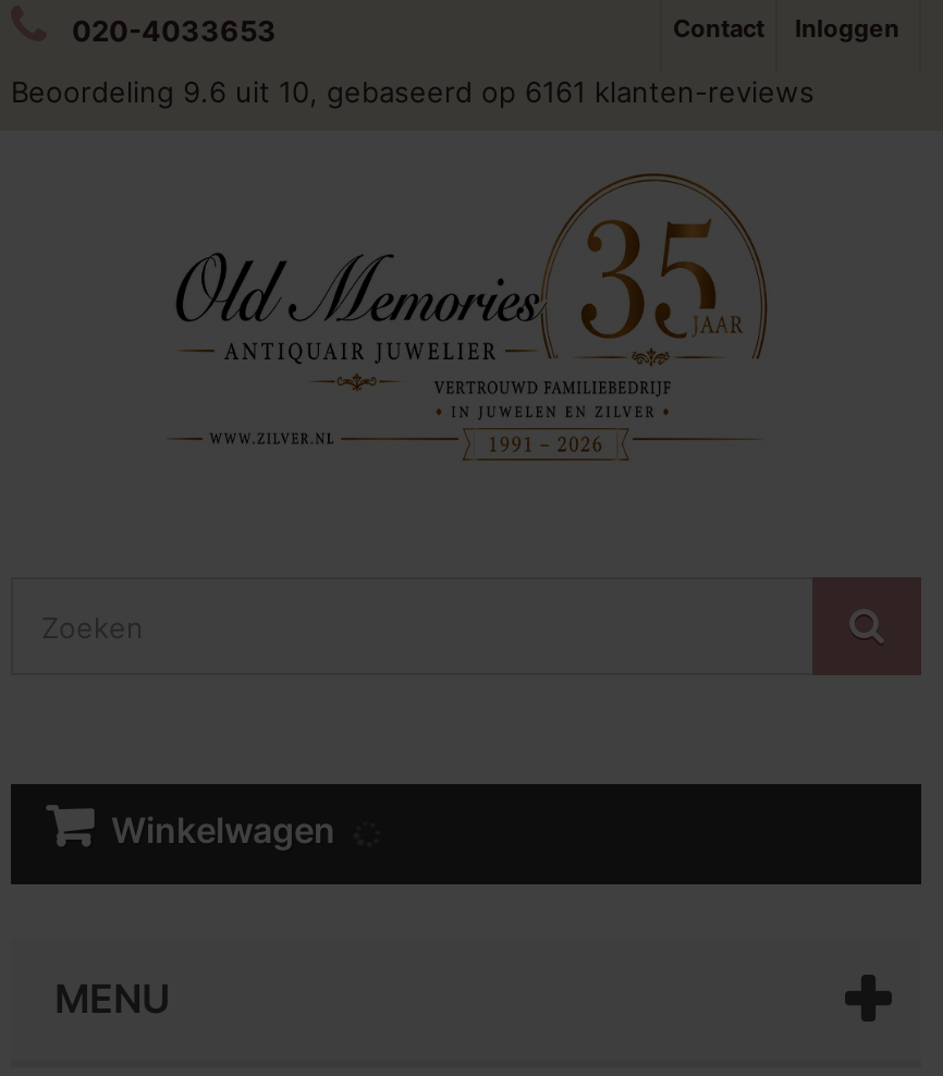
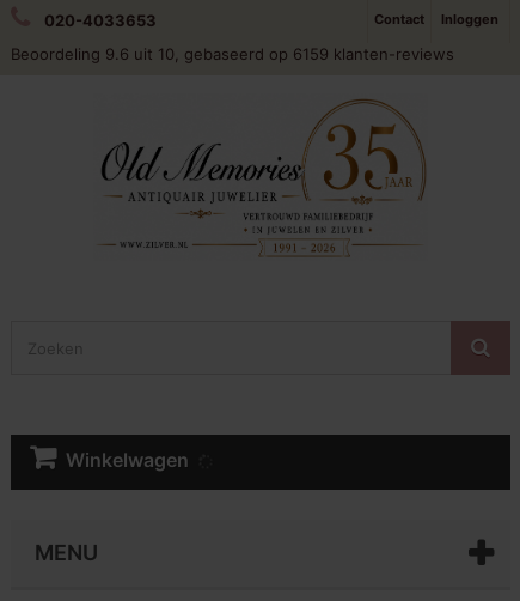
[11,74,815,109] Beoordeling 9.6 uit 10, gebaseerd op 6161 klanten-reviews -> [11,44,454,63] Beoordeling 9.6 uit 10, gebaseerd op 6159 klanten-reviews

